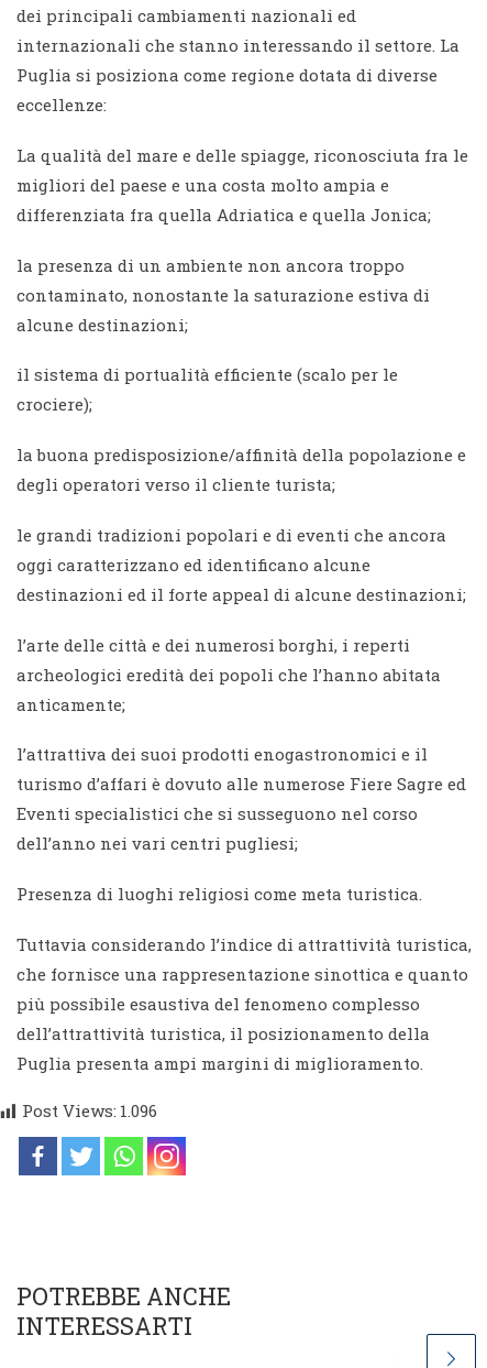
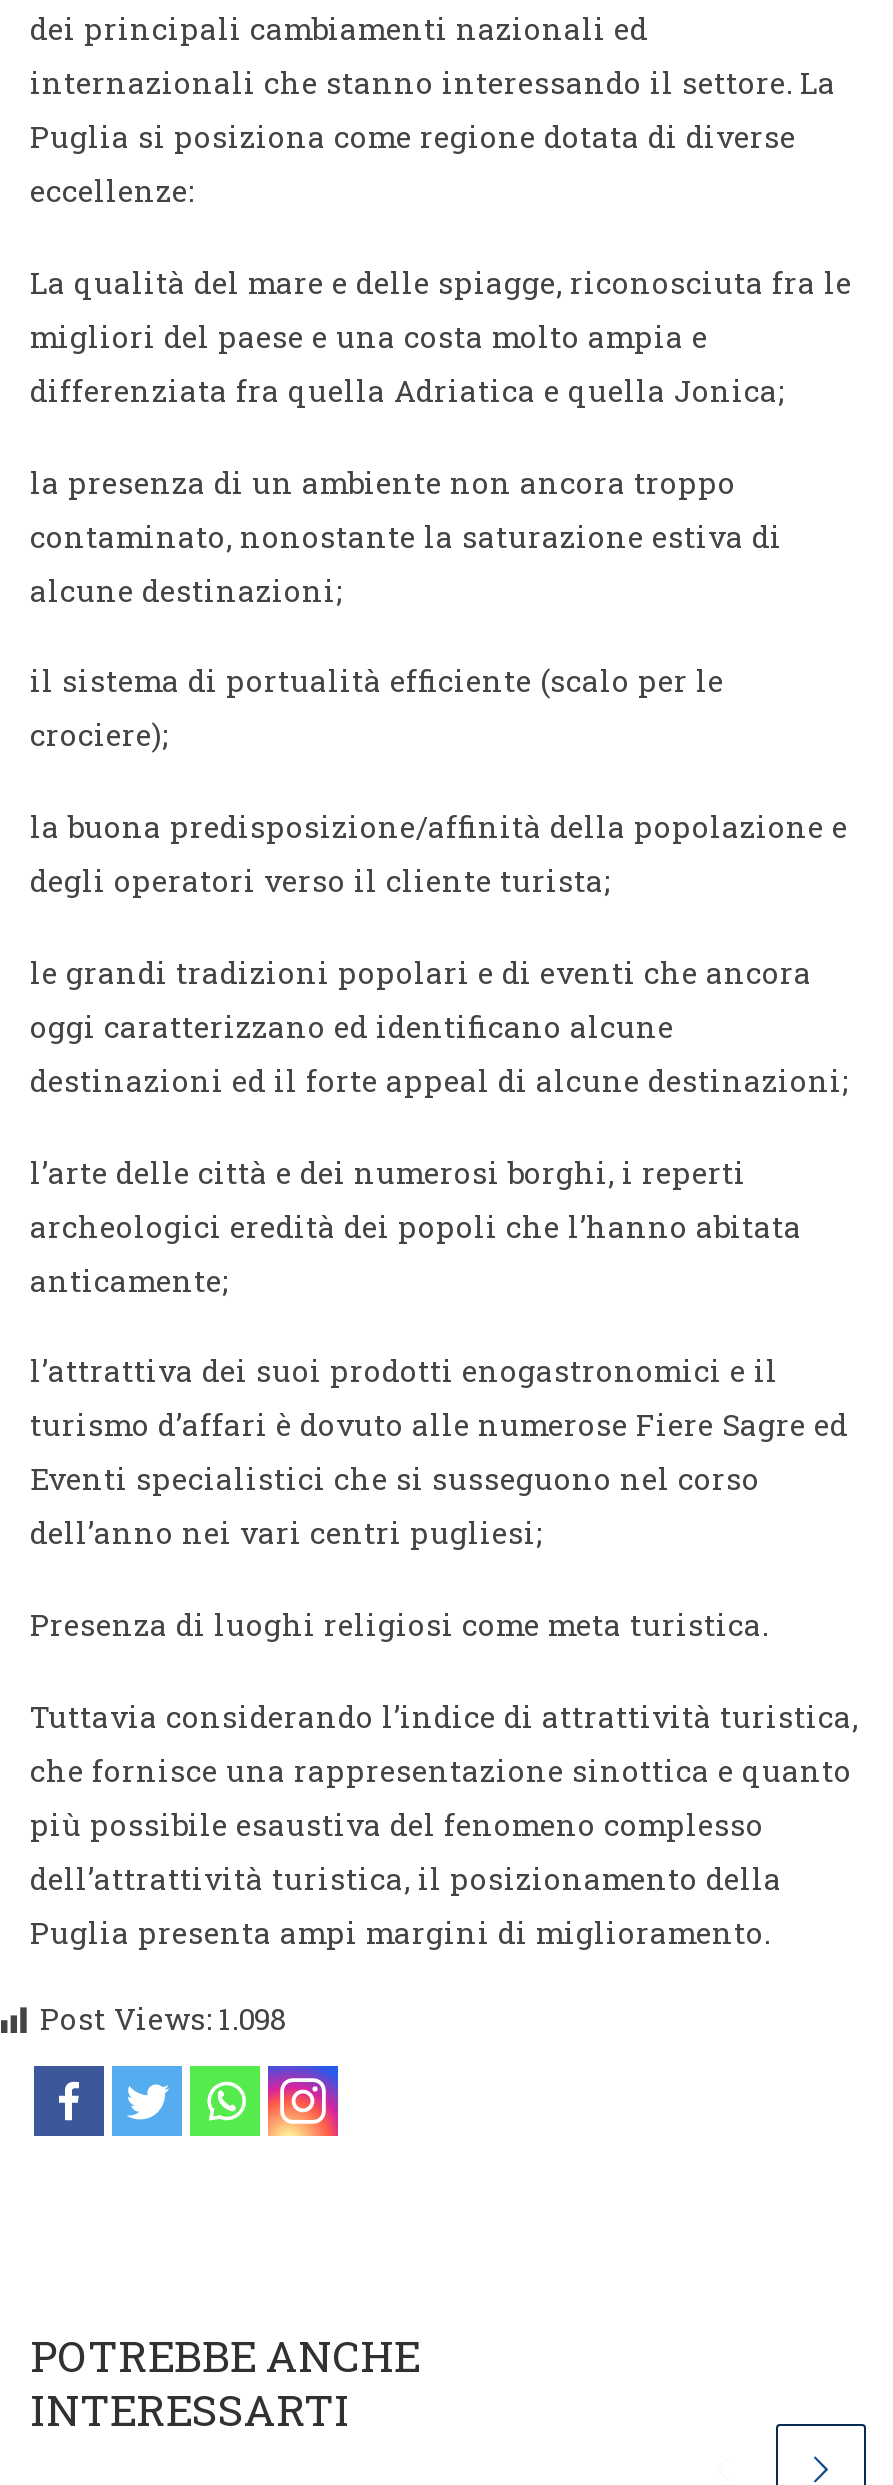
[22,1099,157,1121] Post Views: 1.096 -> [40,1998,288,2038] Post Views: 1.098

